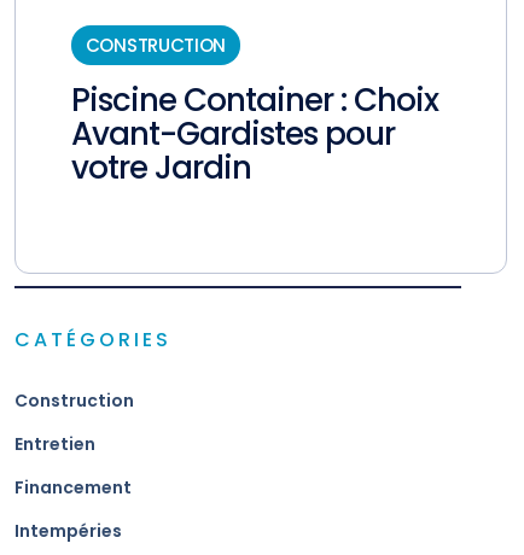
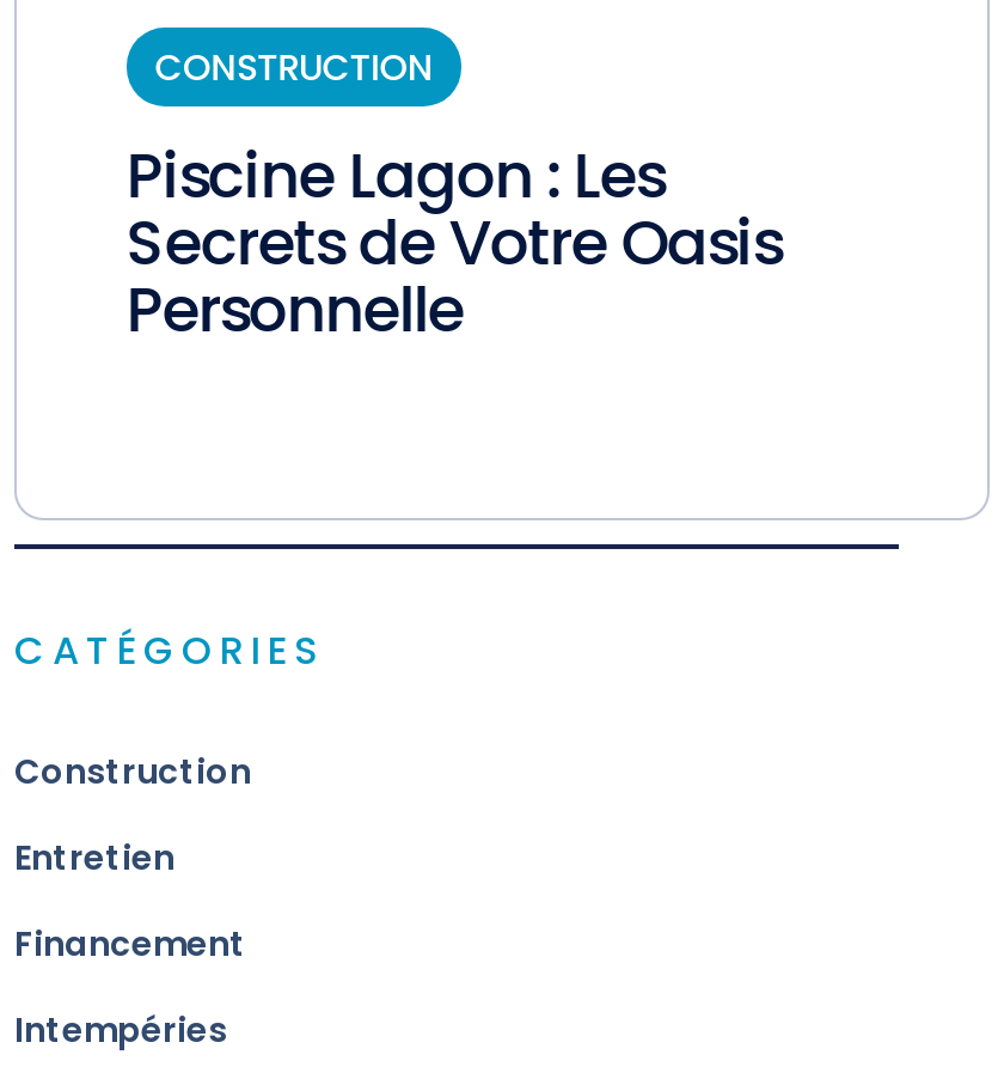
[71,78,438,189] Piscine Container : Choix | Avant-Gardistes pour | votre Jardin -> [126,133,781,353] Piscine Lagon : Les | Secrets de Votre Oasis | Personnelle

